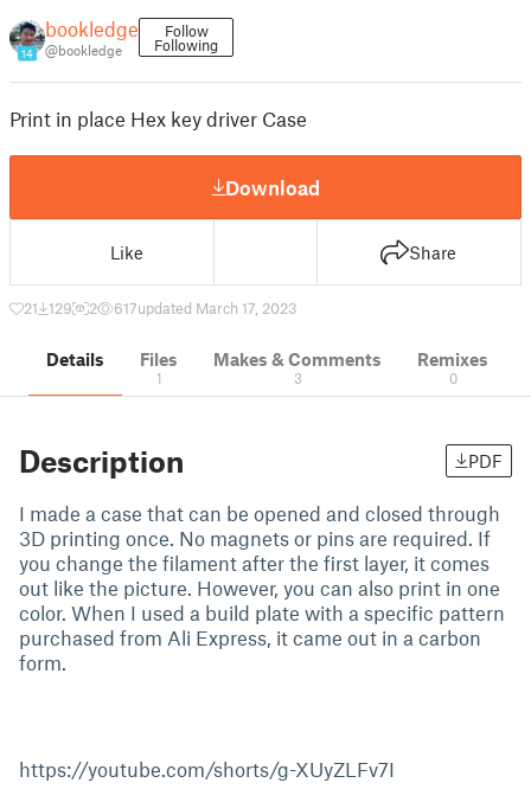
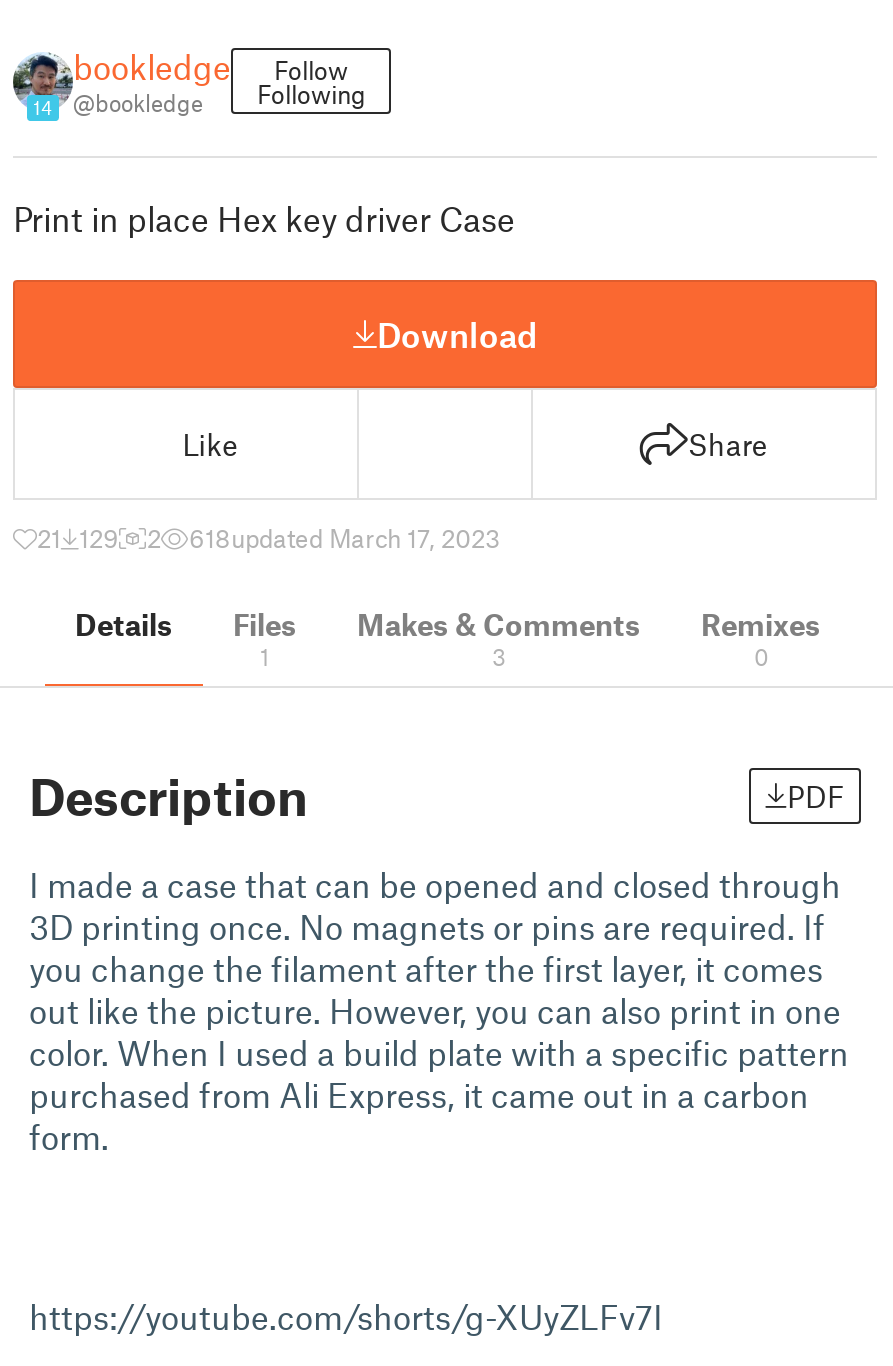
[114,299,298,317] 617updated March 17, 2023 -> [189,522,501,554] 618updated March 17, 2023

